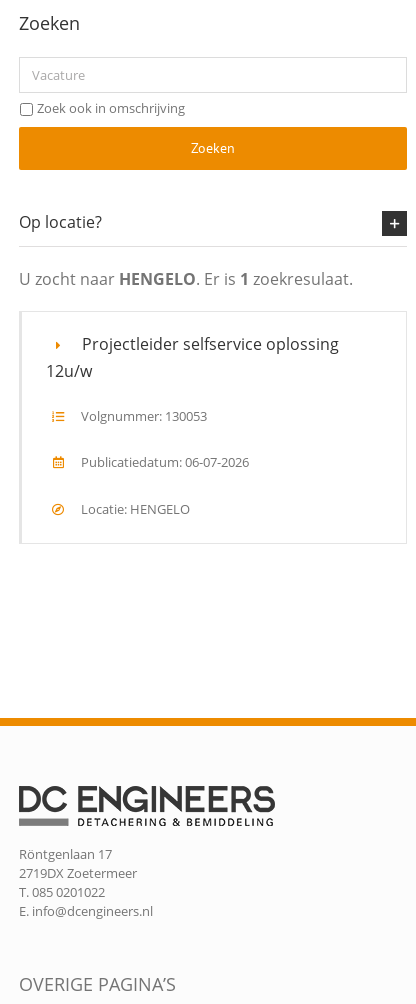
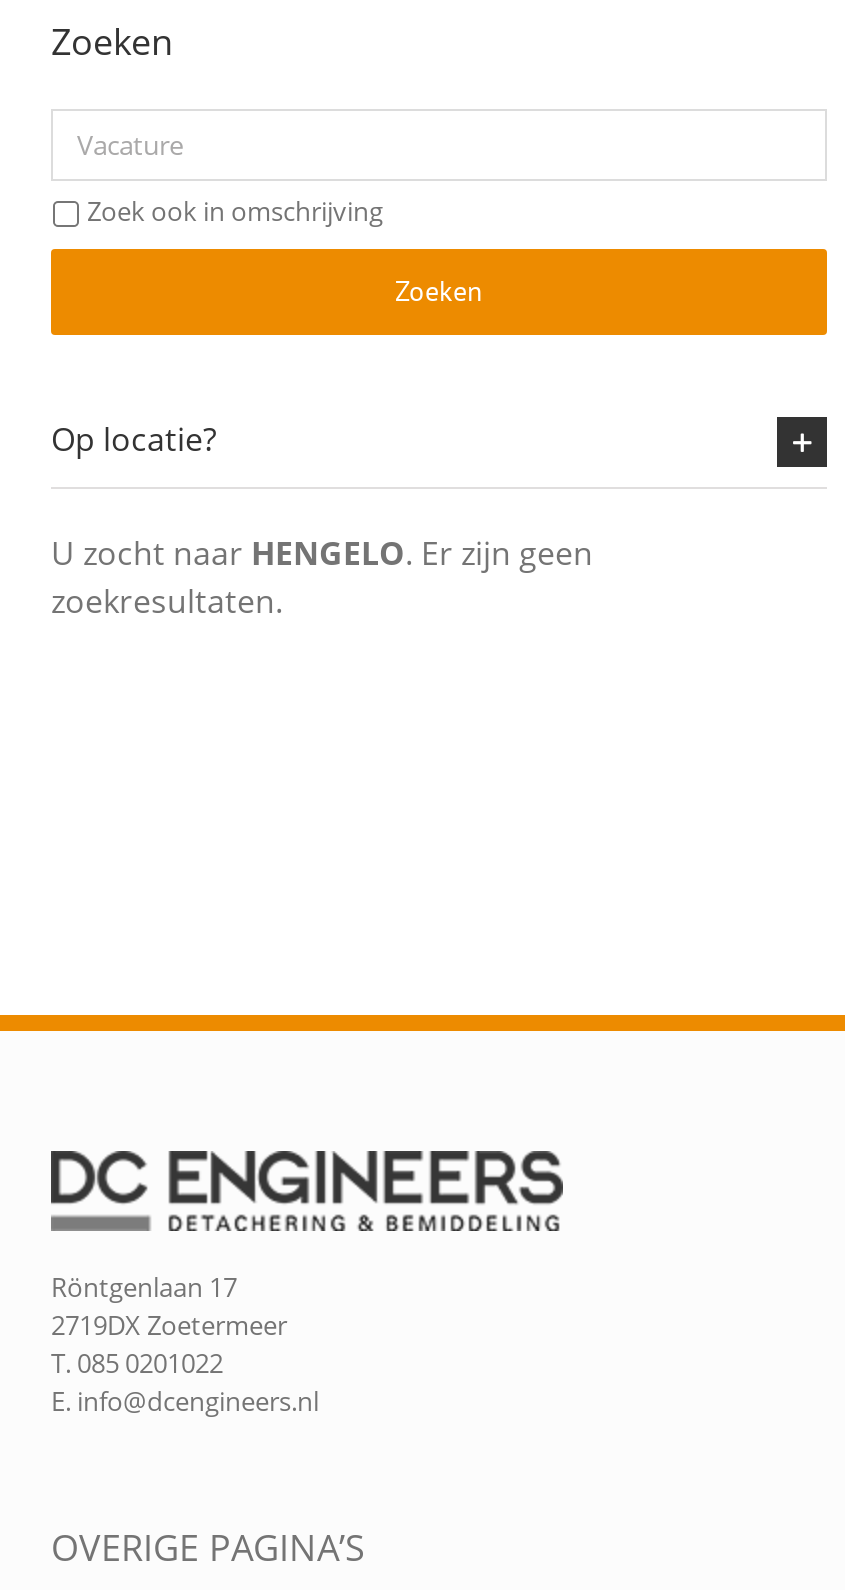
[19,268,353,518] U zocht naar HENGELO. Er is 1 zoekresulaat. | Projectleider selfservice oplossing | 12u/w | Volgnummer: 130053 | Publicatiedatum: 06-07-2026 | Locatie: HENGELO -> [51,531,593,623] U zocht naar HENGELO. Er zijn geen | zoekresultaten.

